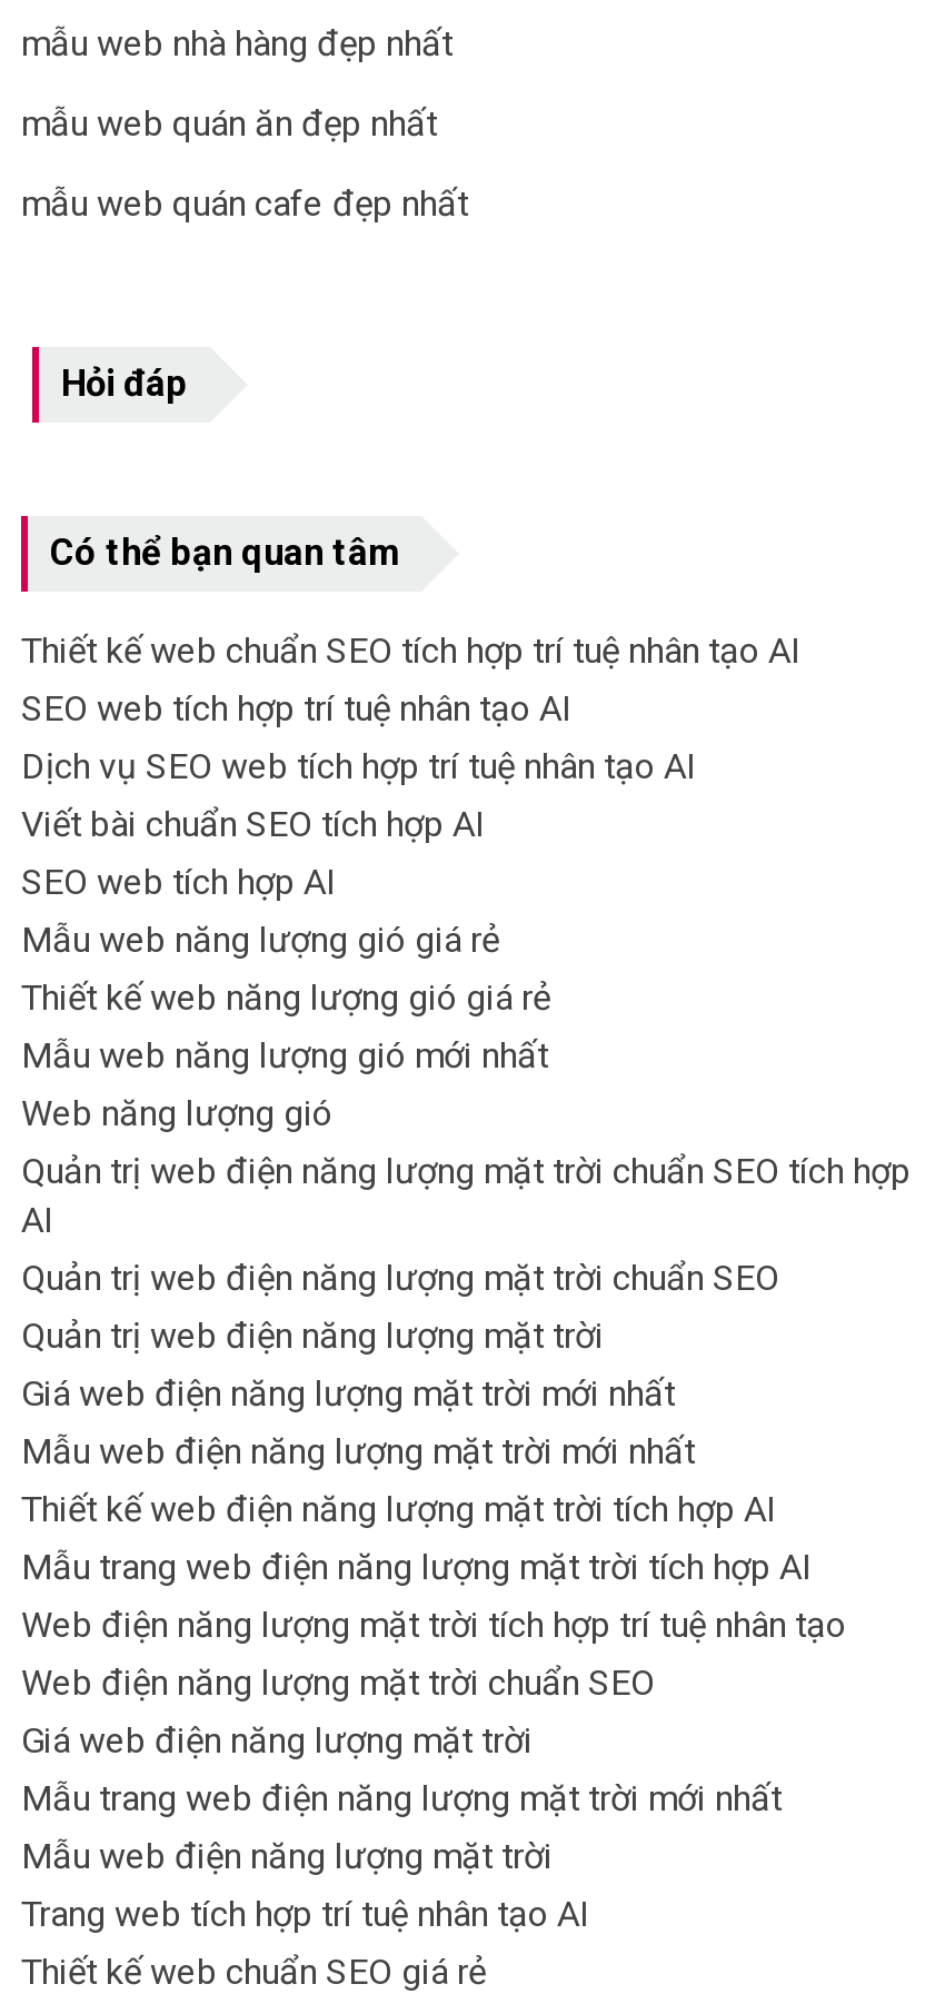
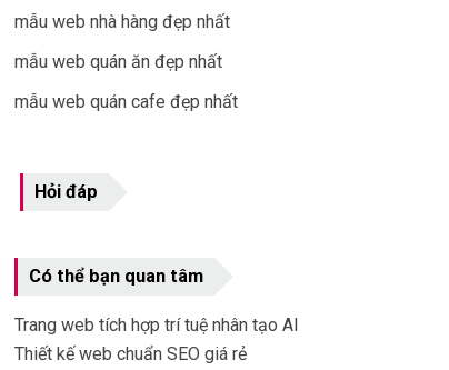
[21,630,911,1878] Thiết kế web chuẩn SEO tích hợp trí tuệ nhân tạo AI | SEO web tích hợp trí tuệ nhân tạo AI | Dịch vụ SEO web tích hợp trí tuệ nhân tạo AI | Viết bài chuẩn SEO tích hợp AI | SEO web tích hợp AI | Mẫu web năng lượng gió giá rẻ | Thiết kế web năng lượng gió giá rẻ | Mẫu web năng lượng gió mới nhất | Web năng lượng gió | Quản trị web điện năng lượng mặt trời chuẩn SEO tích hợp | AI | Quản trị web điện năng lượng mặt trời chuẩn SEO | Quản trị web điện năng lượng mặt trời | Giá web điện năng lượng mặt trời mới nhất | Mẫu web điện năng lượng mặt trời mới nhất | Thiết kế web điện năng lượng mặt trời tích hợp AI | Mẫu trang web điện năng lượng mặt trời tích hợp AI | Web điện năng lượng mặt trời tích hợp trí tuệ nhân tạo | Web điện năng lượng mặt trời chuẩn SEO | Giá web điện năng lượng mặt trời | Mẫu trang web điện năng lượng mặt trời mới nhất | Mẫu web điện năng lượng mặt trời -> none

